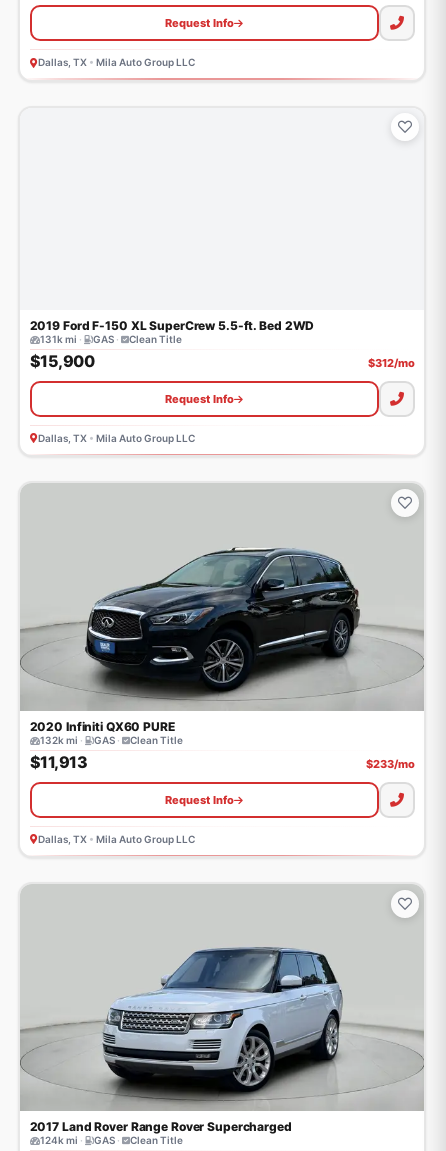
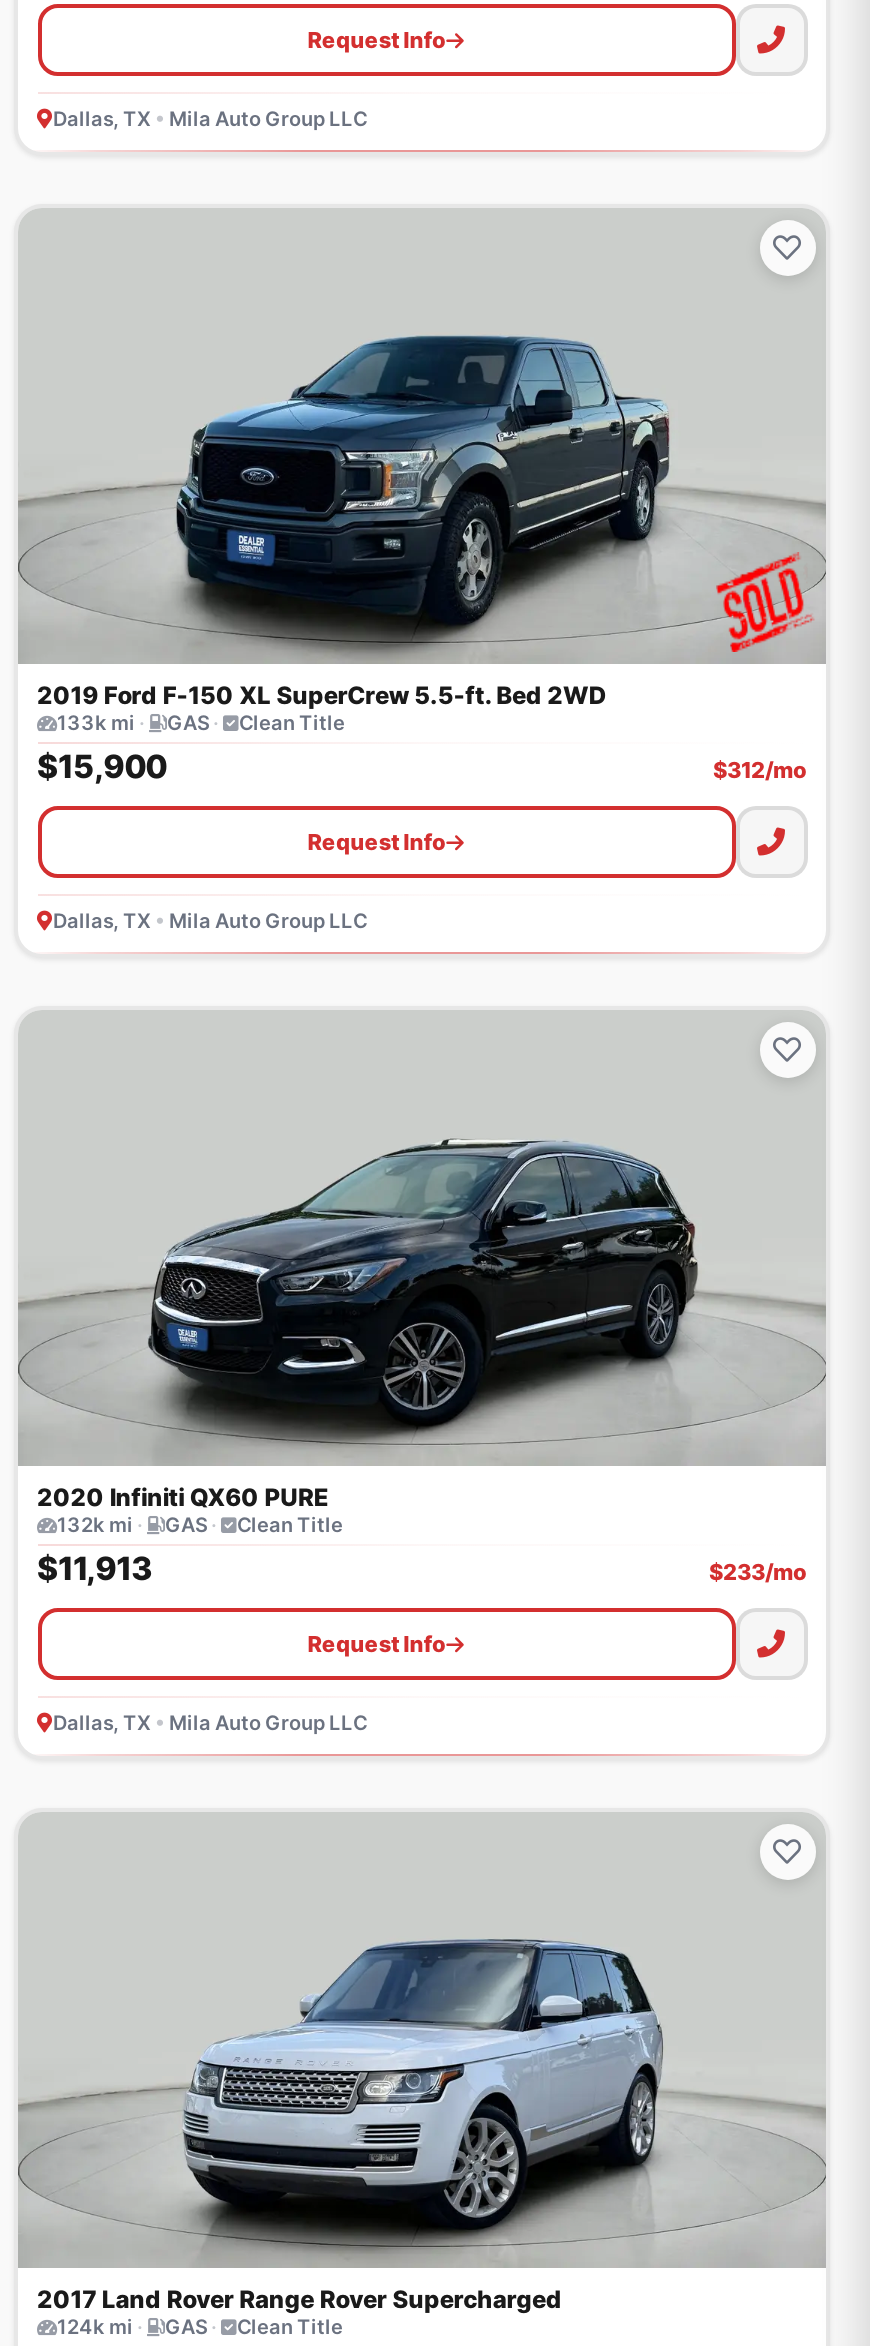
none -> [16,211,826,665] [image]
[39,333,181,345] 131k mi · GAS · Clean Title -> [57,709,345,733] 133k mi · GAS · Clean Title

